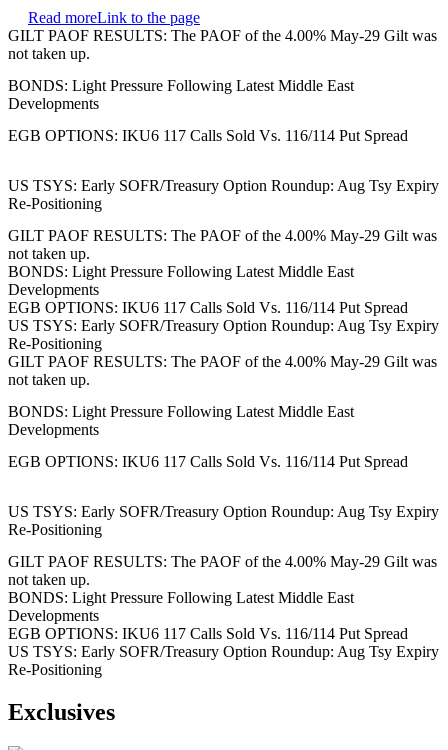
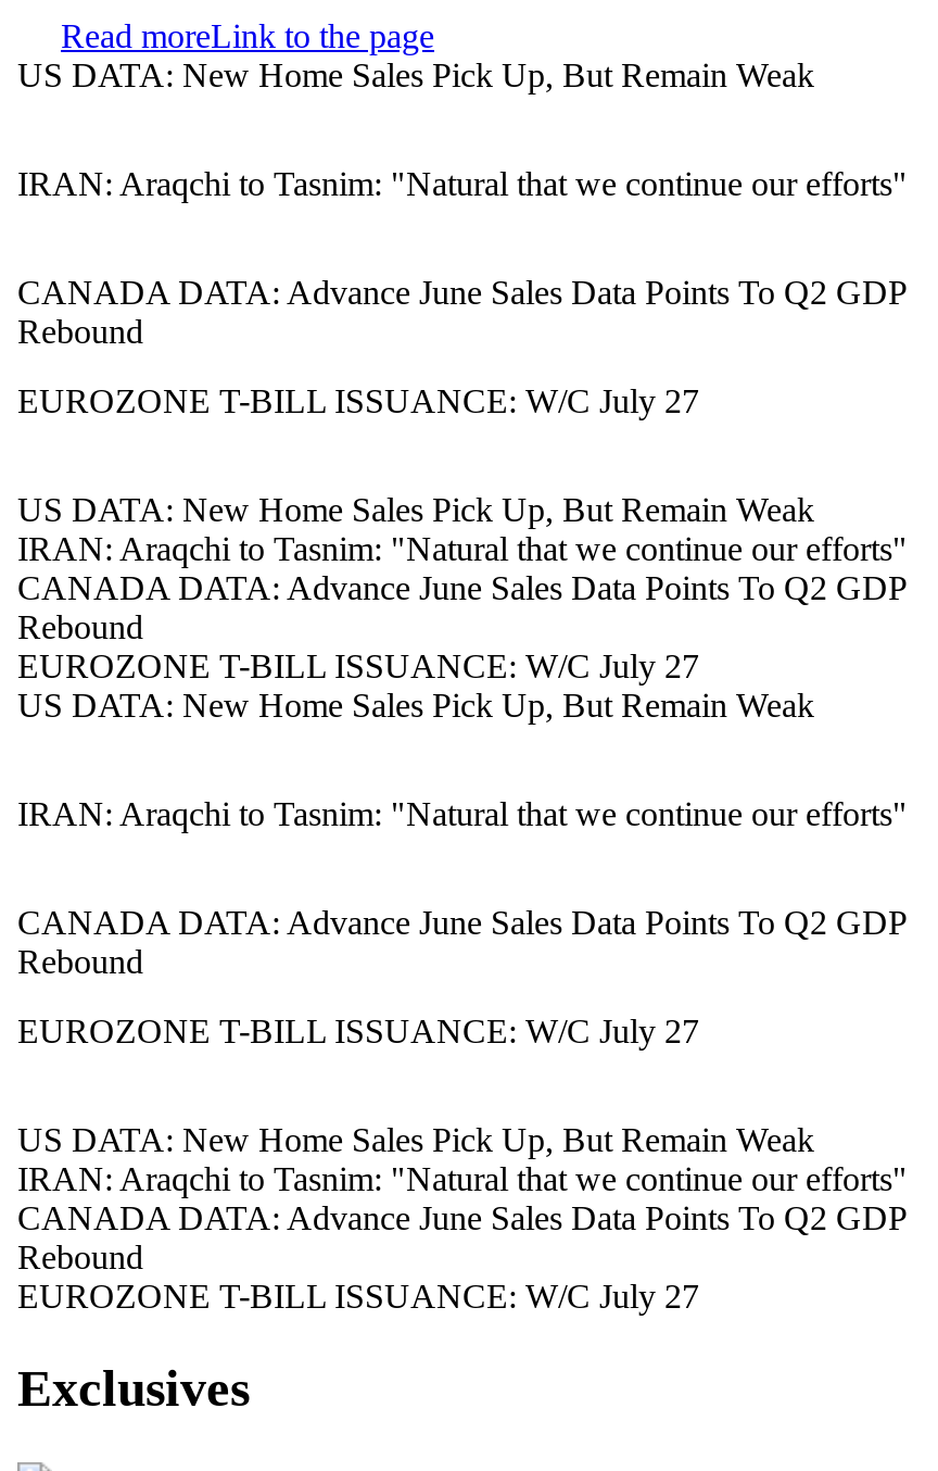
[8,27,437,62] GILT PAOF RESULTS: The PAOF of the 4.00% May-29 Gilt was | not taken up. -> [17,57,814,94] US DATA: New Home Sales Pick Up, But Remain Weak
[8,77,354,112] BONDS: Light Pressure Following Latest Middle East | Developments -> [17,166,908,203] IRAN: Araqchi to Tasnim: "Natural that we continue our efforts"
[8,127,408,144] EGB OPTIONS: IKU6 117 Calls Sold Vs. 116/114 Put Spread -> [17,274,905,350] CANADA DATA: Advance June Sales Data Points To Q2 GDP | Rebound
[8,177,439,212] US TSYS: Early SOFR/Treasury Option Roundup: Aug Tsy Expiry | Re-Positioning -> [17,383,699,420] EUROZONE T-BILL ISSUANCE: W/C July 27
[8,227,439,388] GILT PAOF RESULTS: The PAOF of the 4.00% May-29 Gilt was | not taken up. | BONDS: Light Pressure Following Latest Middle East | Developments | EGB OPTIONS: IKU6 117 Calls Sold Vs. 116/114 Put Spread | US TSYS: Early SOFR/Treasury Option Roundup: Aug Tsy Expiry | Re-Positioning | GILT PAOF RESULTS: The PAOF of the 4.00% May-29 Gilt was | not taken up. -> [17,491,908,724] US DATA: New Home Sales Pick Up, But Remain Weak | IRAN: Araqchi to Tasnim: "Natural that we continue our efforts" | CANADA DATA: Advance June Sales Data Points To Q2 GDP | Rebound | EUROZONE T-BILL ISSUANCE: W/C July 27 | US DATA: New Home Sales Pick Up, But Remain Weak
[8,403,354,438] BONDS: Light Pressure Following Latest Middle East | Developments -> [17,796,908,833] IRAN: Araqchi to Tasnim: "Natural that we continue our efforts"
[8,453,408,470] EGB OPTIONS: IKU6 117 Calls Sold Vs. 116/114 Put Spread -> [17,904,905,980] CANADA DATA: Advance June Sales Data Points To Q2 GDP | Rebound
[8,503,439,538] US TSYS: Early SOFR/Treasury Option Roundup: Aug Tsy Expiry | Re-Positioning -> [17,1013,699,1050] EUROZONE T-BILL ISSUANCE: W/C July 27
[8,553,439,678] GILT PAOF RESULTS: The PAOF of the 4.00% May-29 Gilt was | not taken up. | BONDS: Light Pressure Following Latest Middle East | Developments | EGB OPTIONS: IKU6 117 Calls Sold Vs. 116/114 Put Spread | US TSYS: Early SOFR/Treasury Option Roundup: Aug Tsy Expiry | Re-Positioning -> [17,1122,908,1315] US DATA: New Home Sales Pick Up, But Remain Weak | IRAN: Araqchi to Tasnim: "Natural that we continue our efforts" | CANADA DATA: Advance June Sales Data Points To Q2 GDP | Rebound | EUROZONE T-BILL ISSUANCE: W/C July 27

